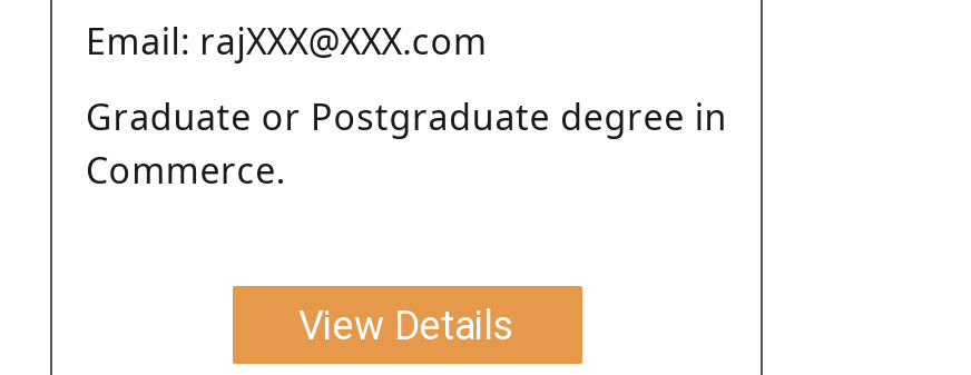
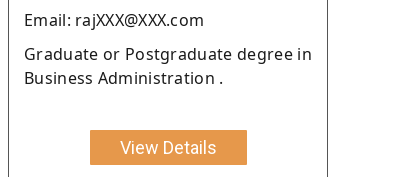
[86,145,286,194] Commerce. -> [24,67,223,89] Business Administration .

